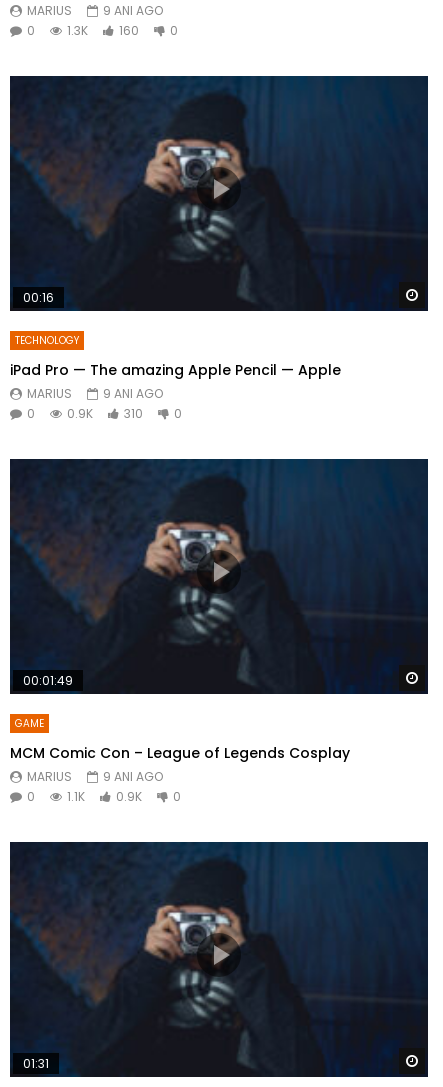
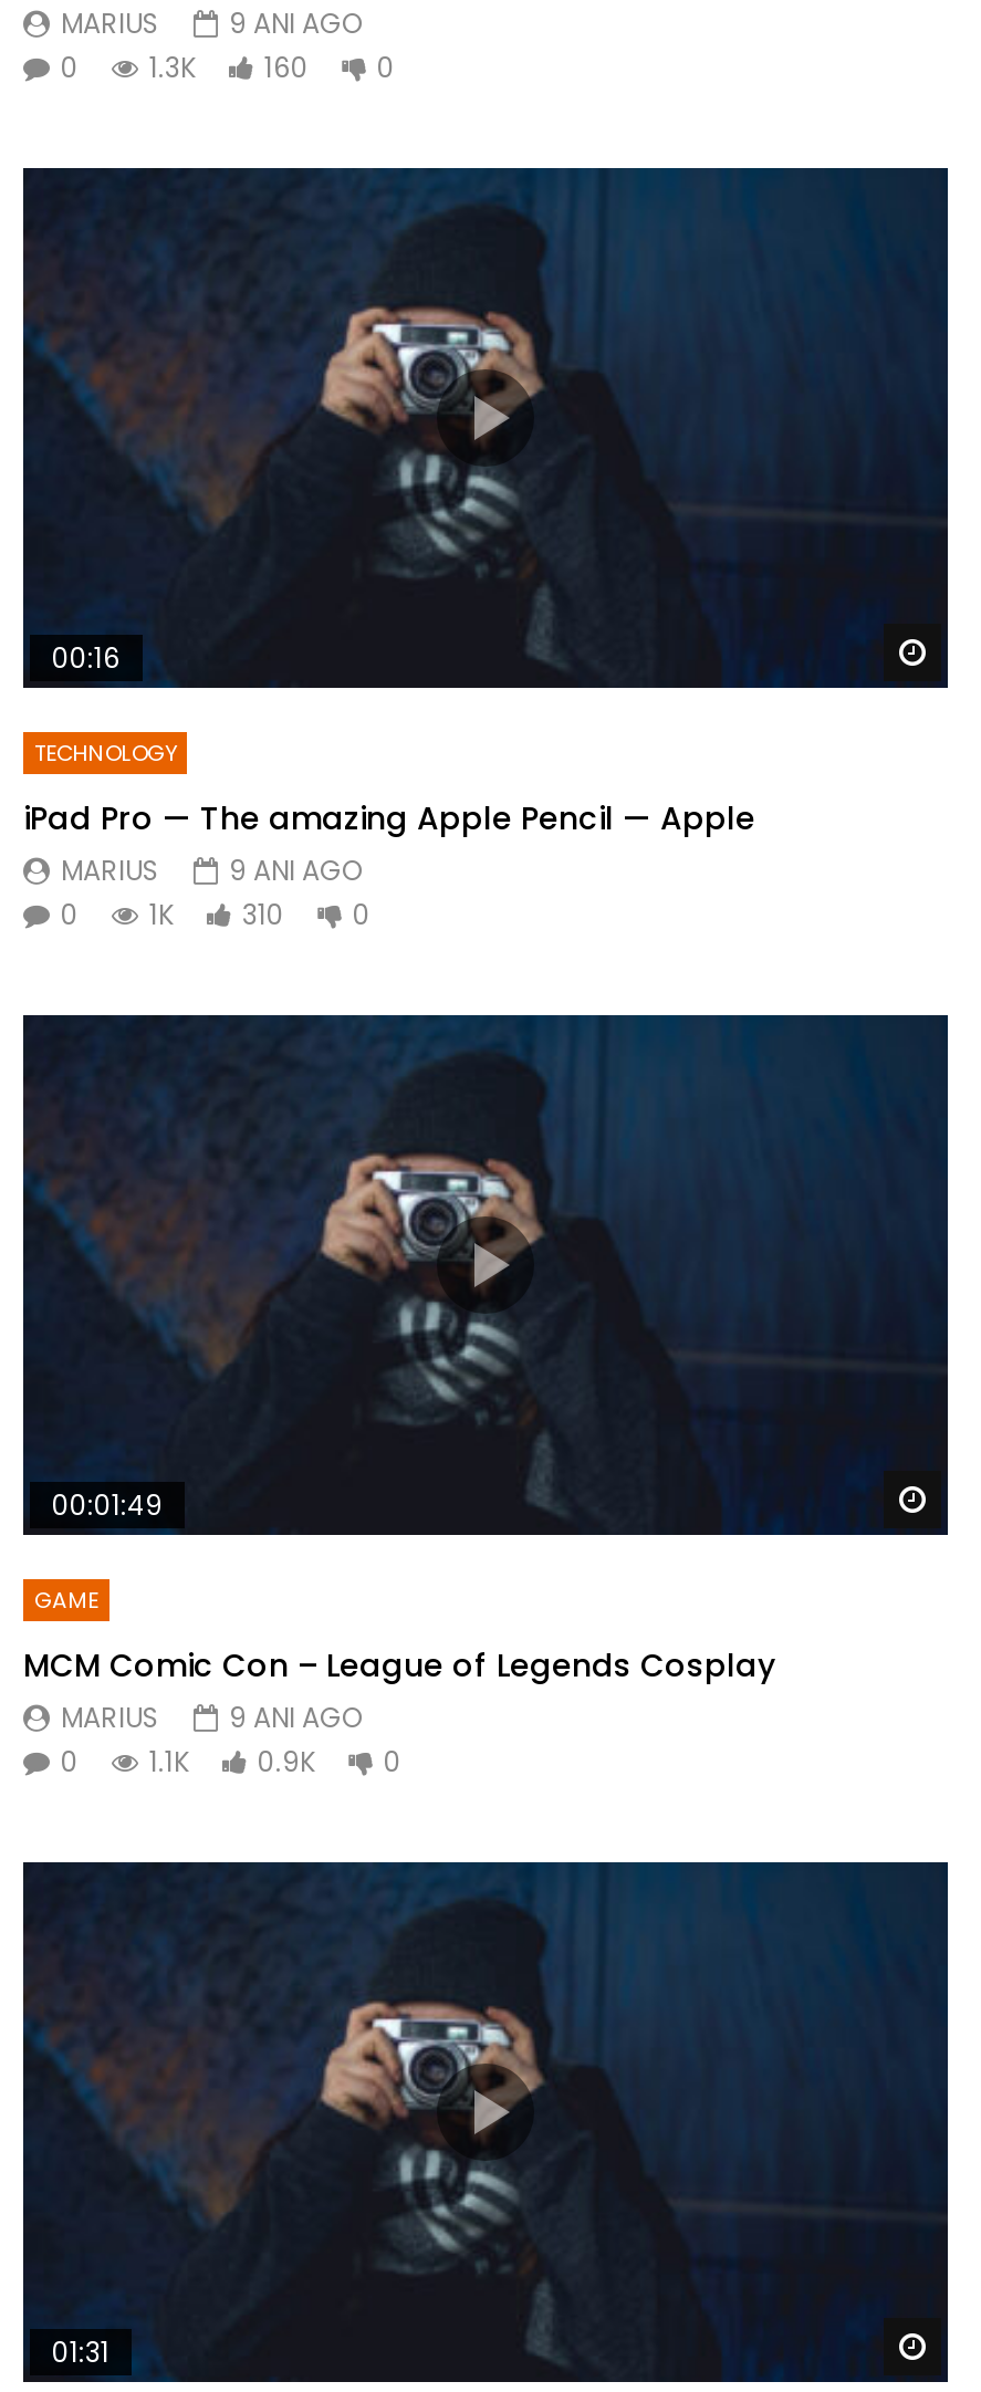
[27,405,182,422] 0 0.9K 310 0 -> [61,896,371,934] 0 1K 310 0

